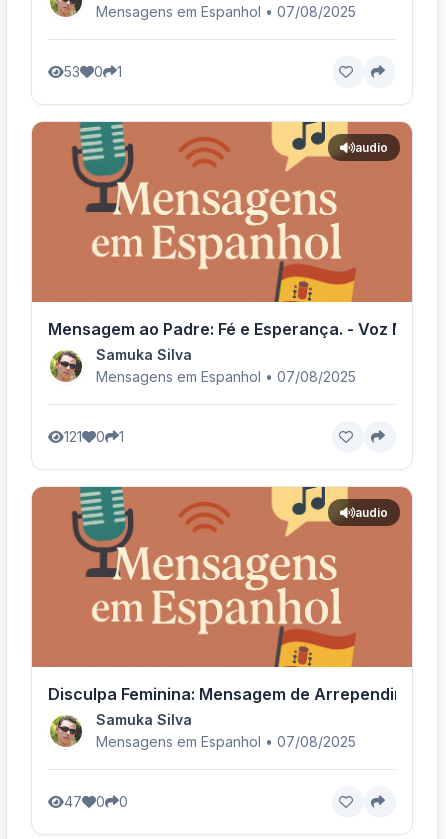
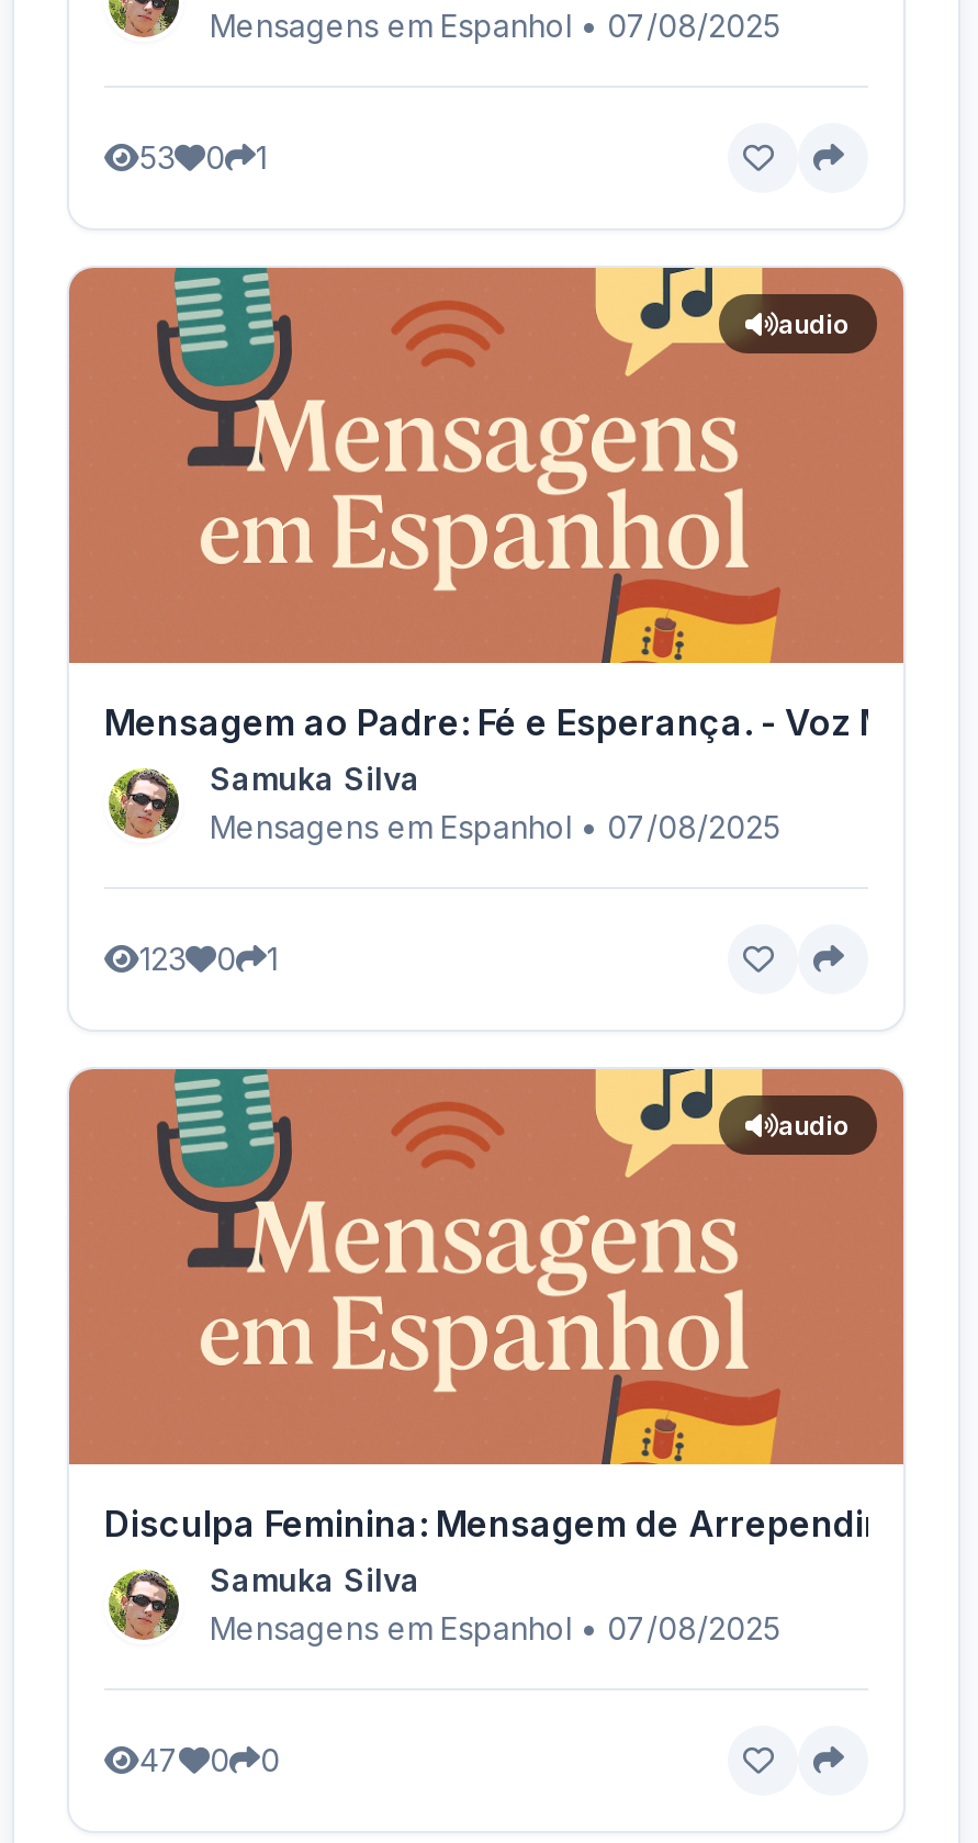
[64,428,124,445] 121 0 1 -> [139,940,278,977] 123 0 1

